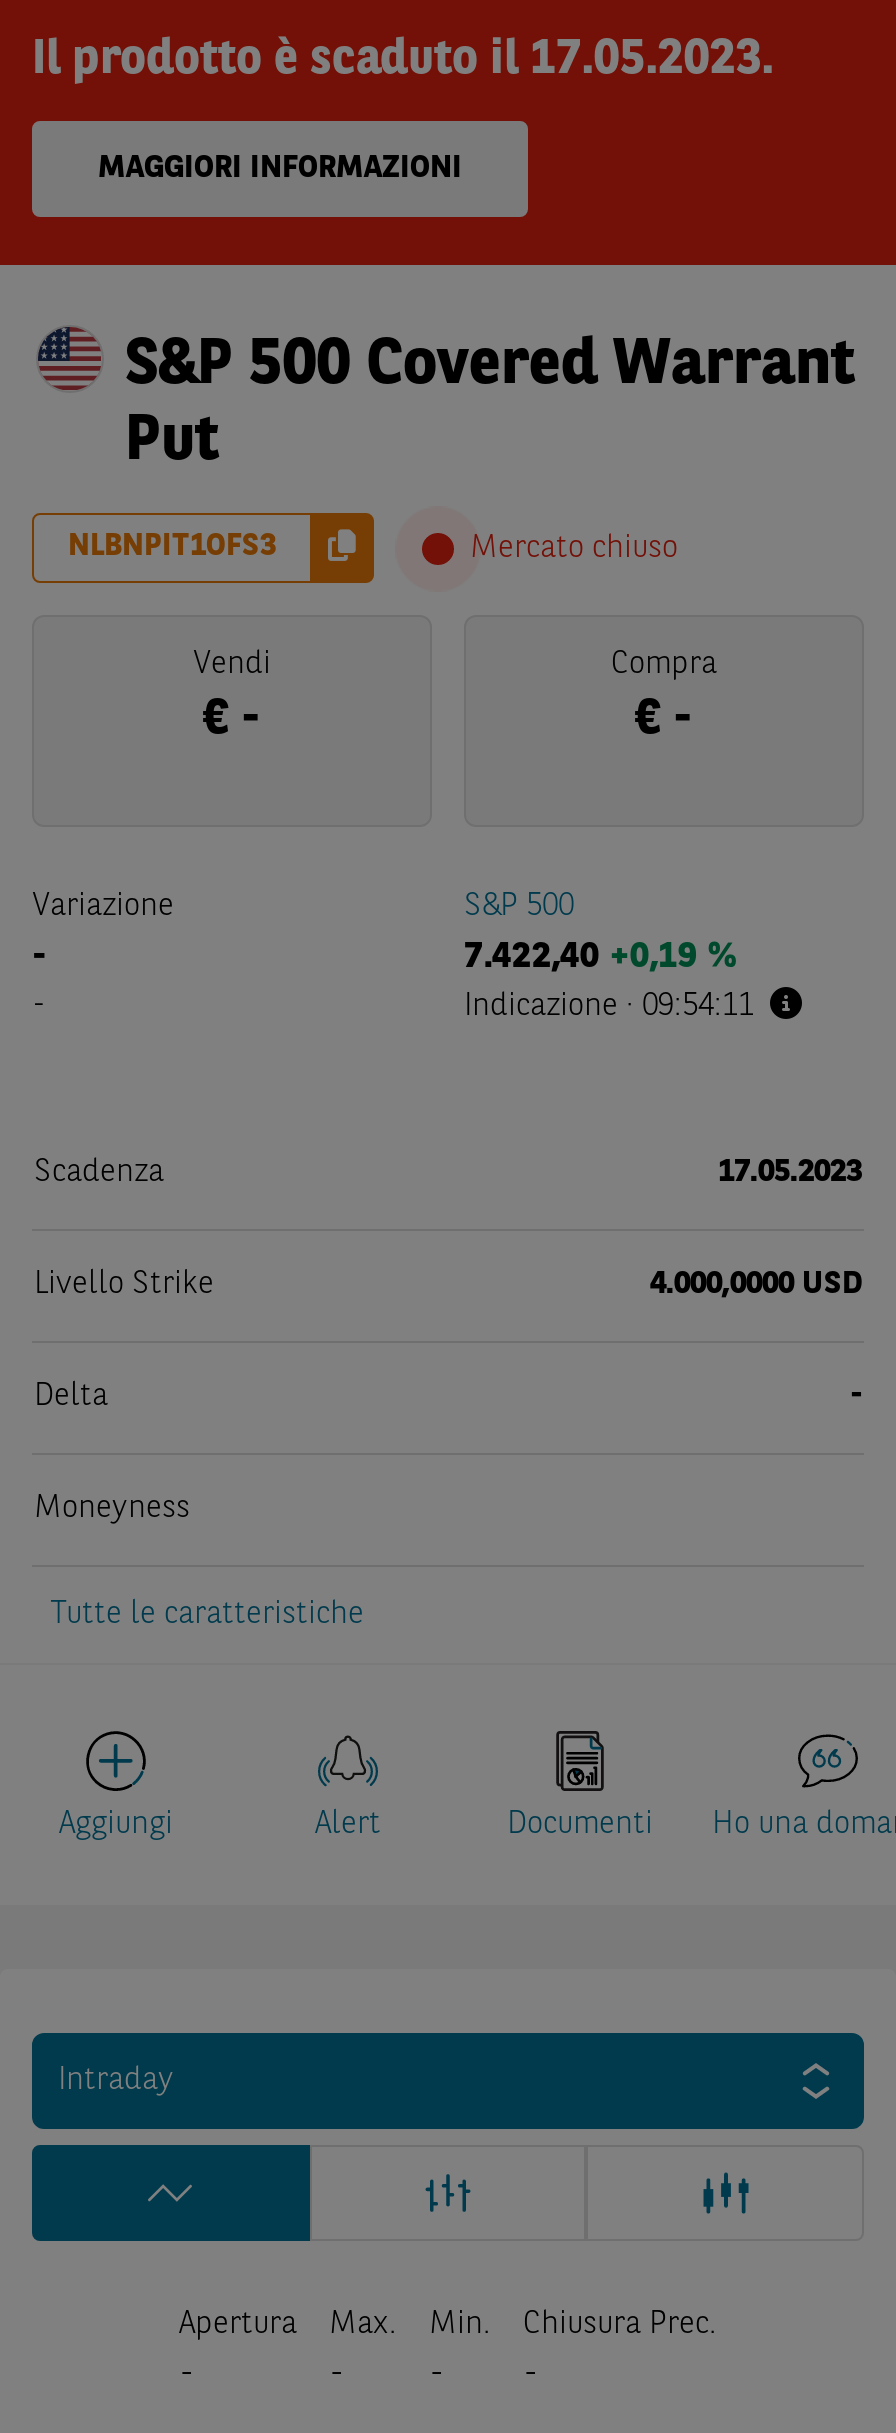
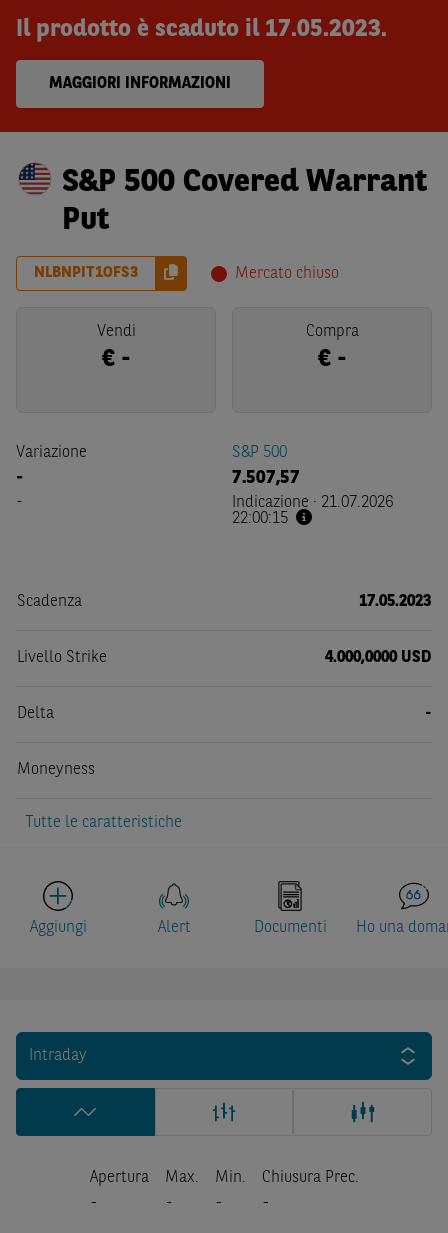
[464,939,754,1023] 7.422,40 +0,19 % | Indicazione · 09:54:11 -> [232,469,393,527] 7.507,57 | Indicazione · 21.07.2026 | 22:00:15

